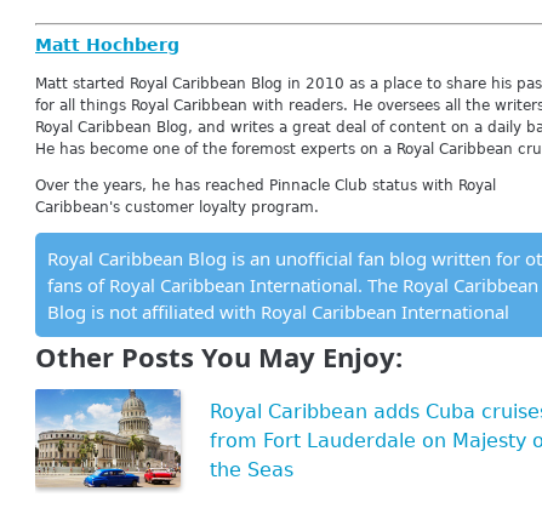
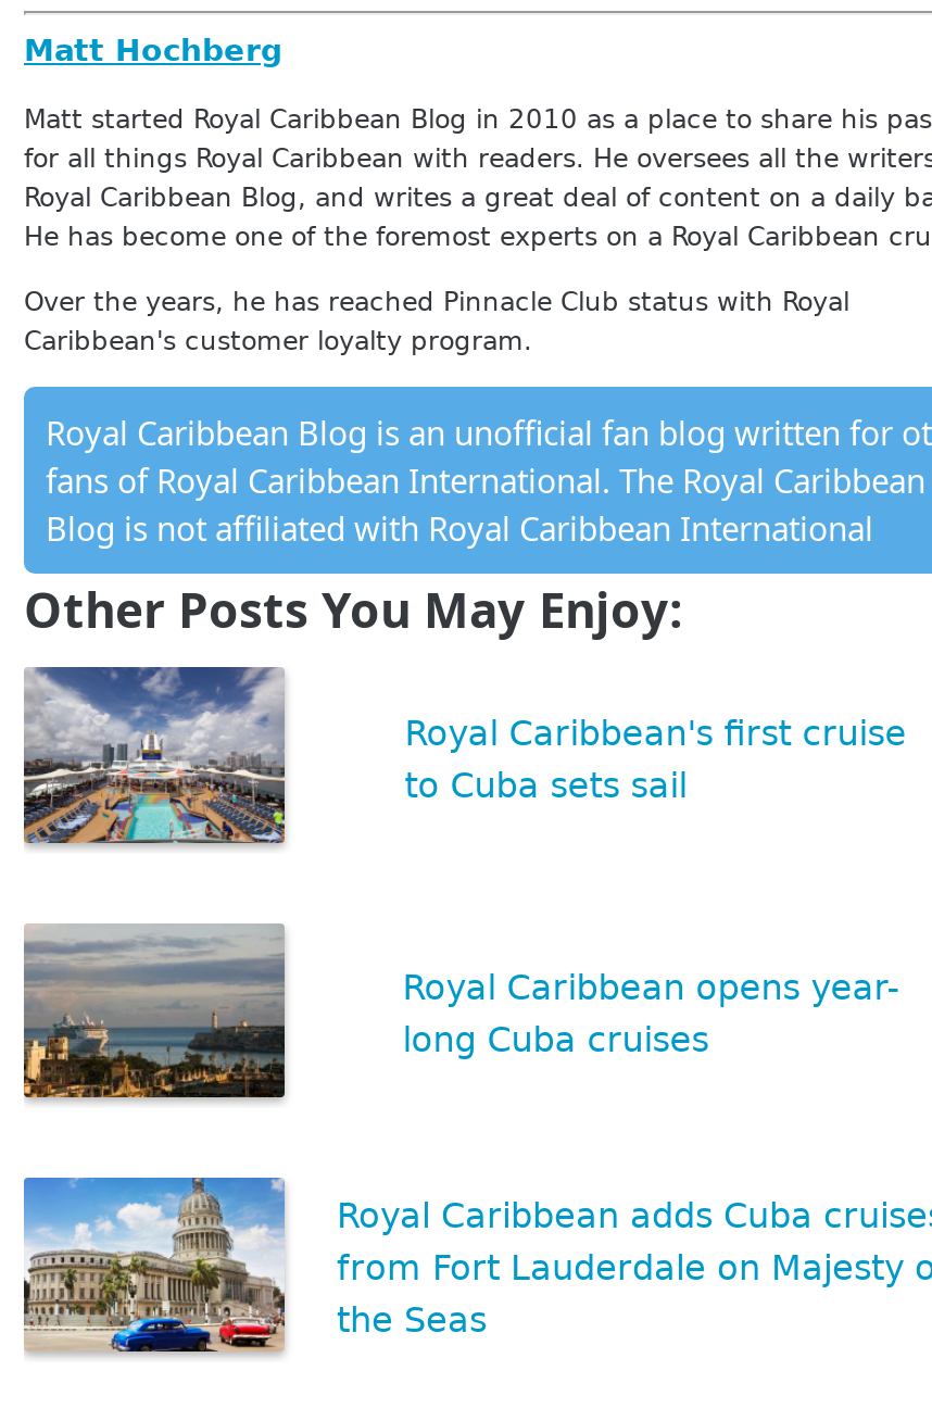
none -> [22,667,287,845] [image]
none -> [22,923,289,1104] [image]
none -> [403,967,900,1061] Royal Caribbean opens year- | long Cuba cruises
none -> [405,713,907,806] Royal Caribbean's first cruise | to Cuba sets sail

